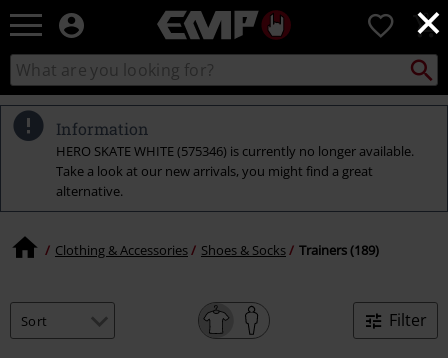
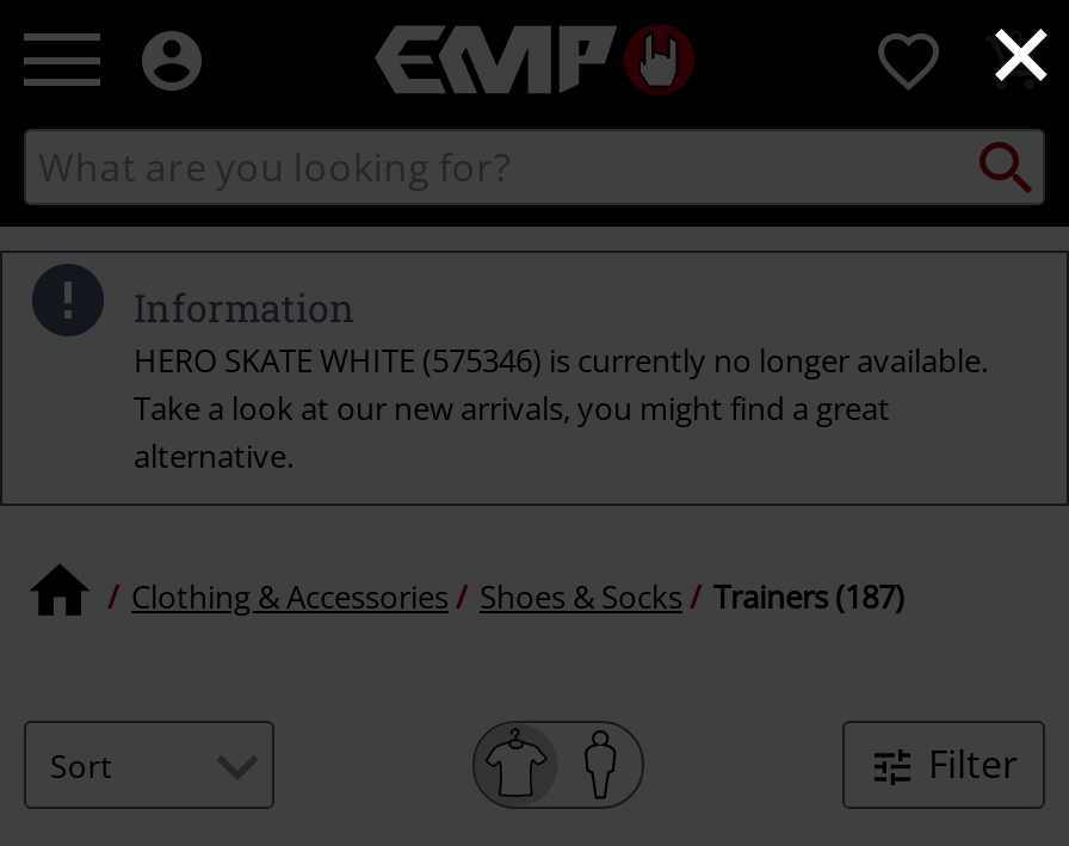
[55,240,379,258] Clothing & Accessories Shoes & Socks Trainers (189) -> [131,574,904,617] Clothing & Accessories Shoes & Socks Trainers (187)

